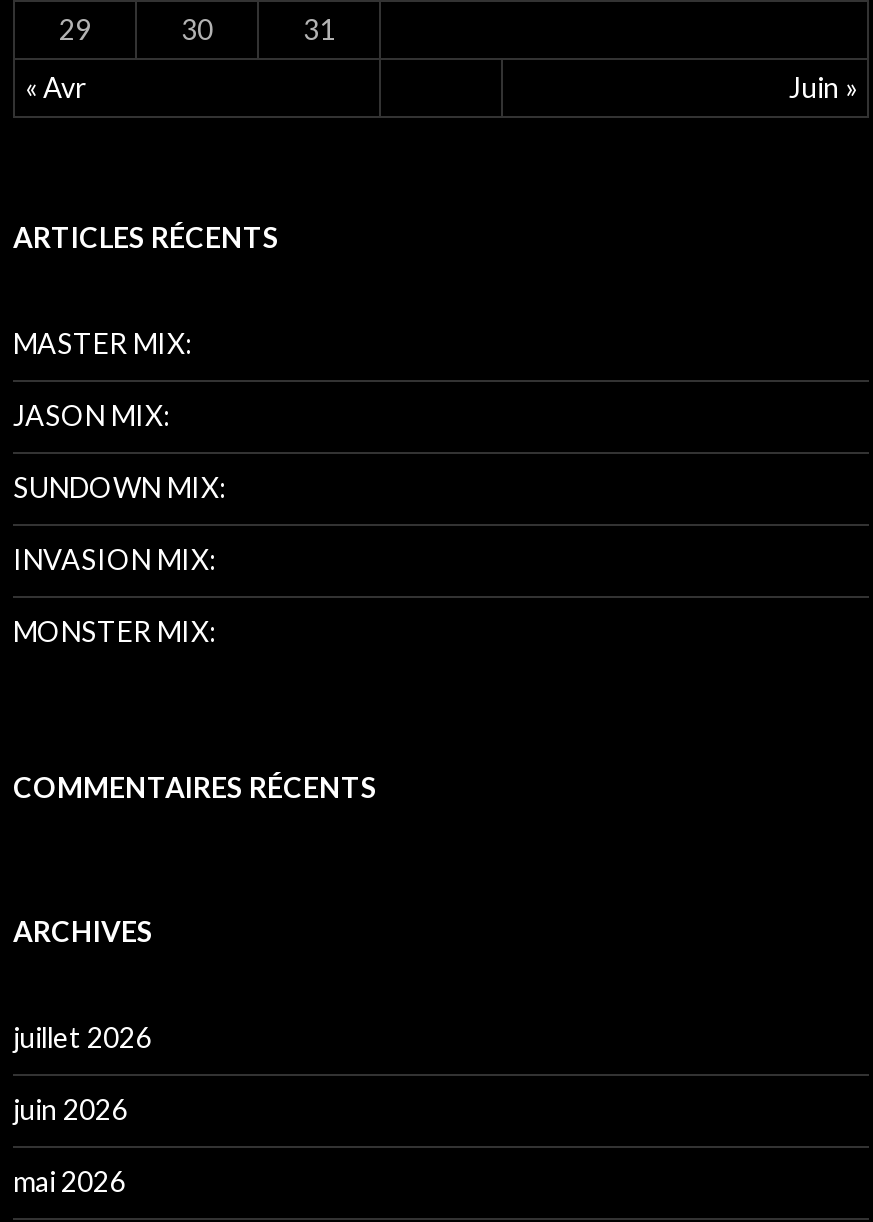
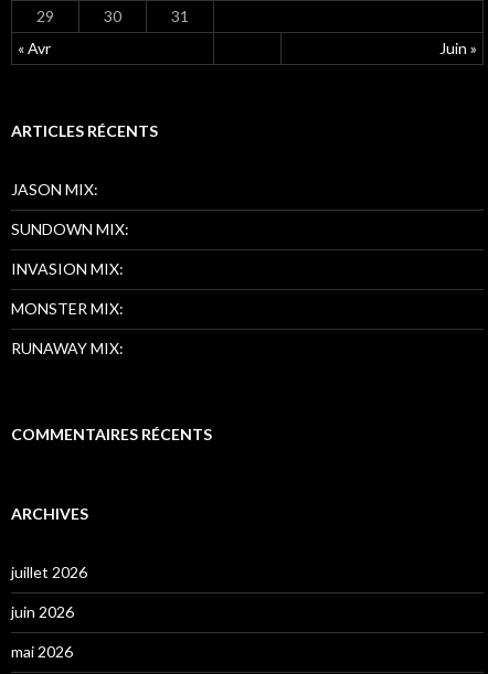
[13,326,193,360] MASTER MIX: -> none
moved [13,398,227,648] -> [11,180,129,318]: JASON MIX: | SUNDOWN MIX: | INVASION MIX: | MONSTER MIX:
none -> [11,339,124,357] RUNAWAY MIX:

